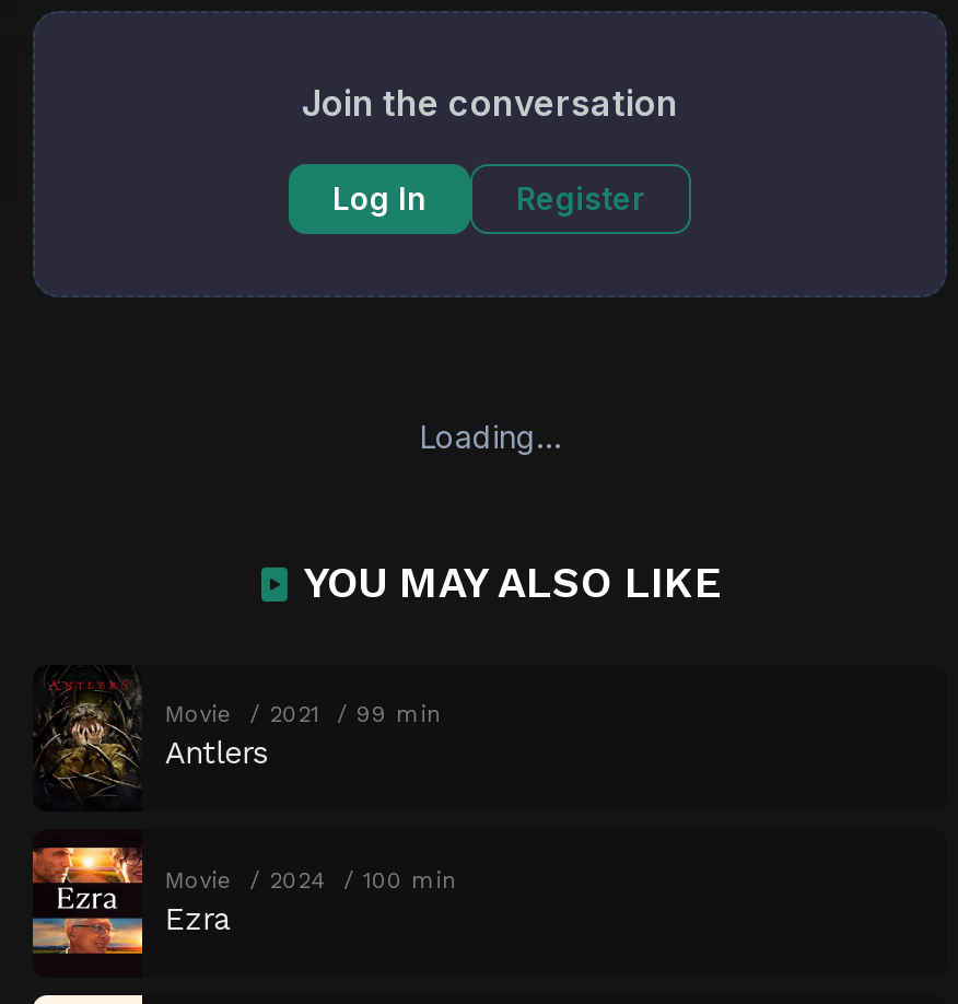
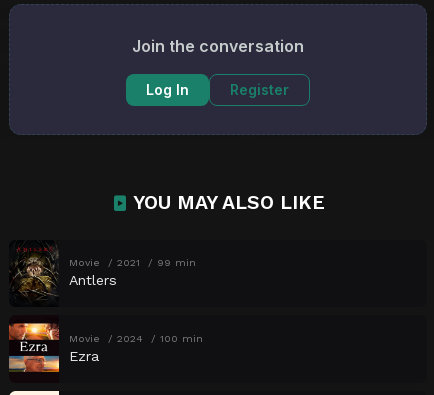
[420,417,560,454] Loading… -> none

